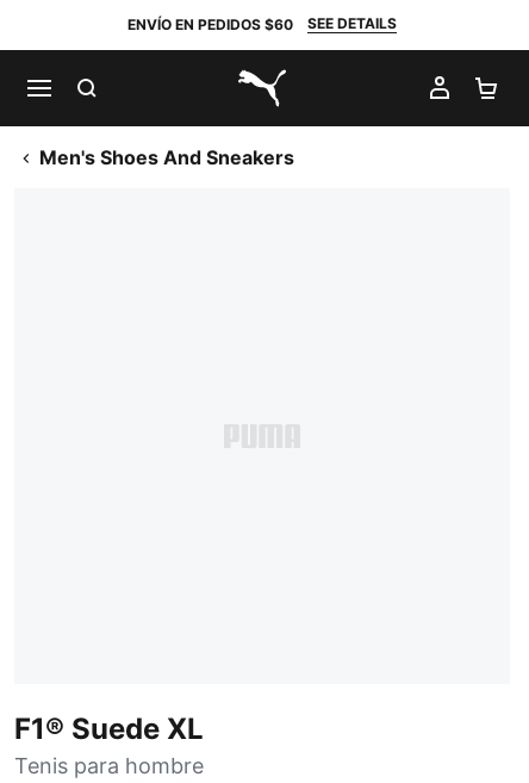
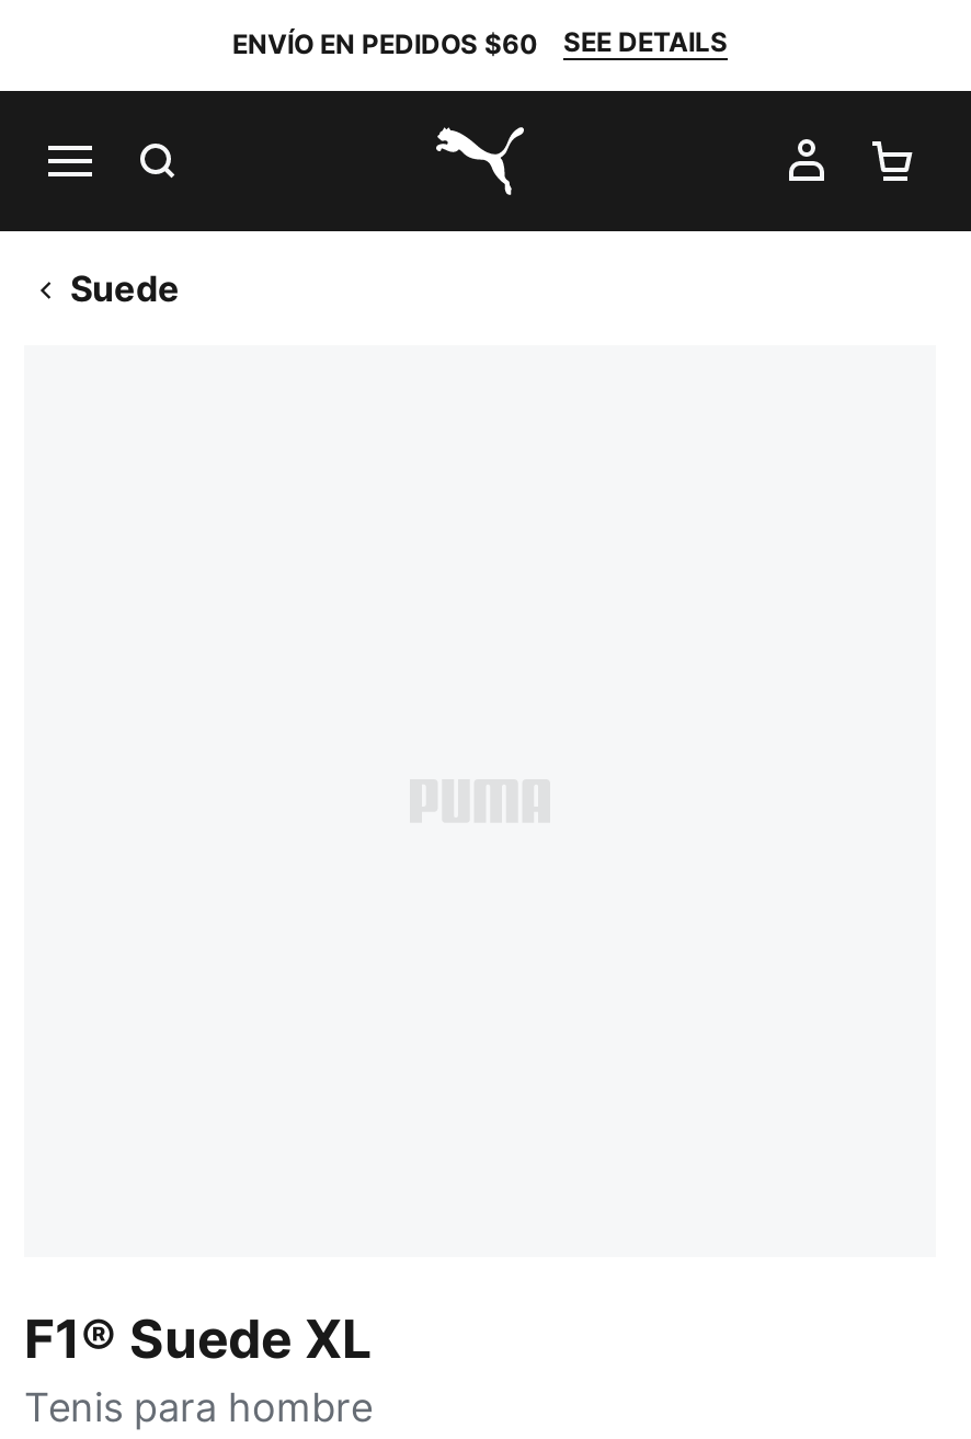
[39,145,294,169] Men's Shoes And Sneakers -> [70,266,180,310] Suede

